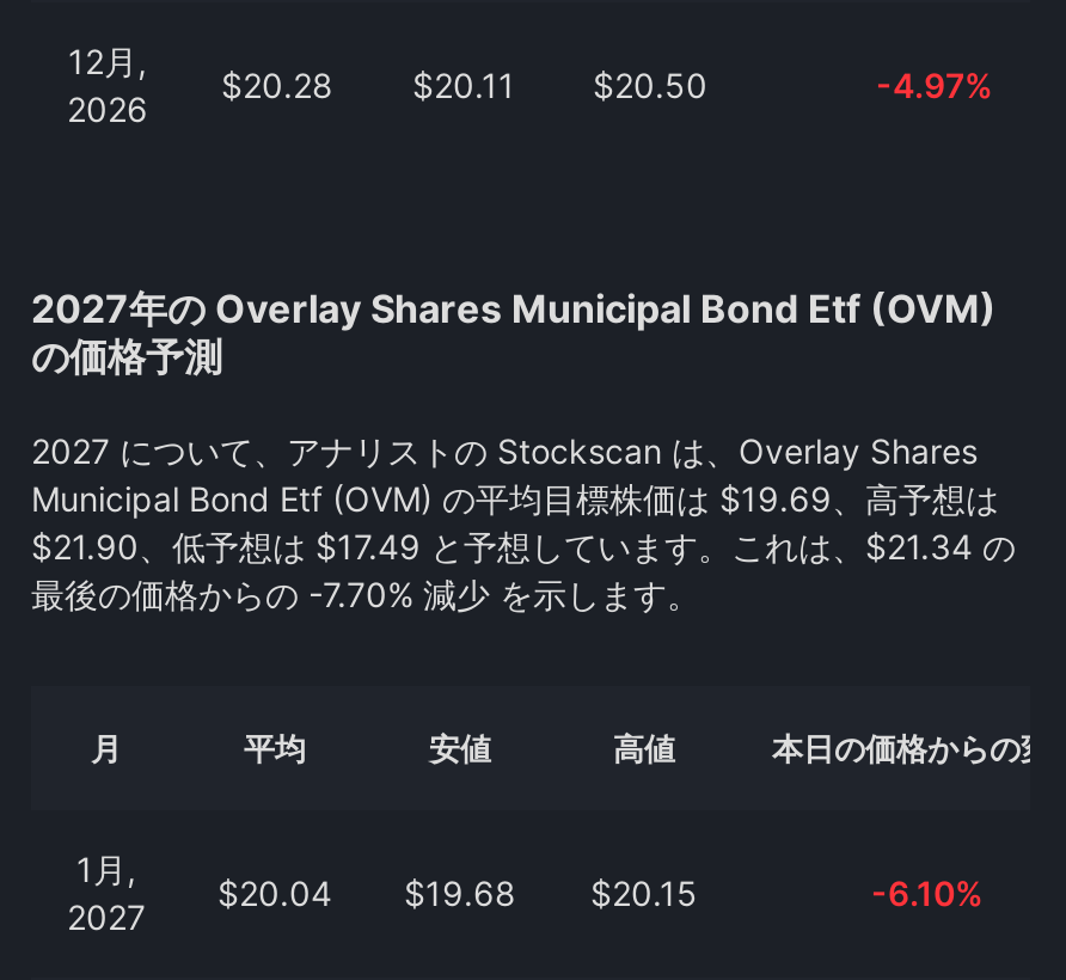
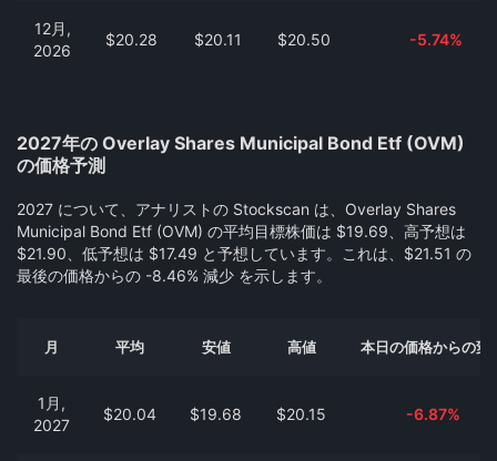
[876,63,993,104] -4.97% -> [409,29,463,48] -5.74%
[31,525,1016,565] $21.90、低予想は $17.49 と予想しています。これは、$21.34 の -> [17,243,471,262] $21.90、低予想は $17.49 と予想しています。これは、$21.51 の
[31,572,700,613] 最後の価格からの -7.70% 減少 を示します。 -> [17,265,332,284] 最後の価格からの -8.46% 減少 を示します。
[871,871,984,912] -6.10% -> [405,404,460,423] -6.87%

